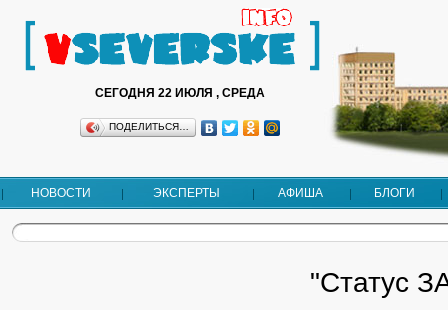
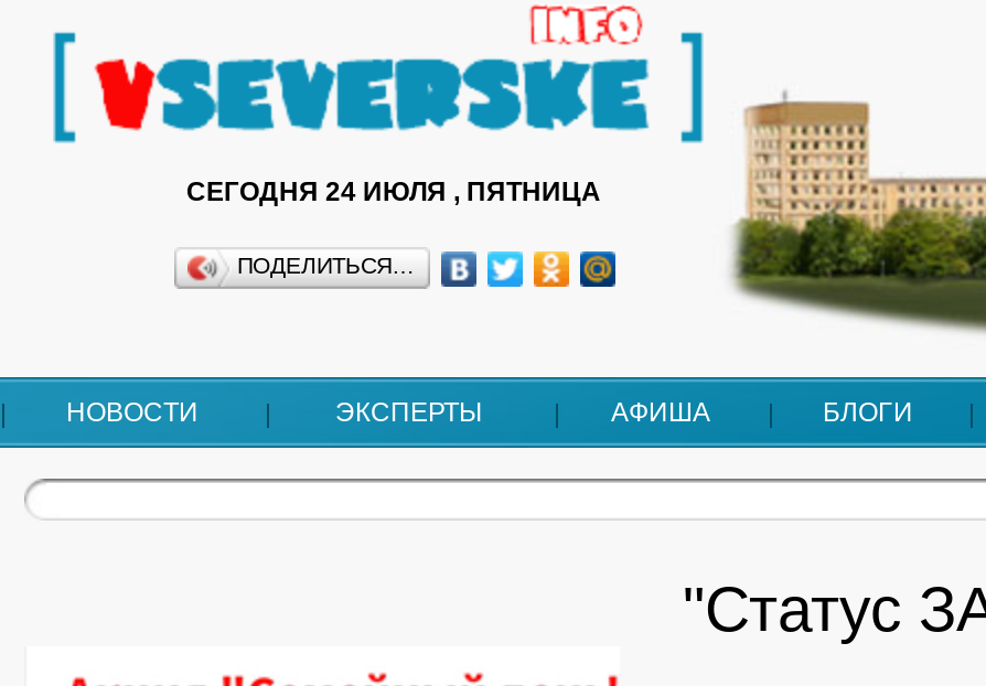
[94,86,264,100] СЕГОДНЯ 22 ИЮЛЯ , СРЕДА -> [186,176,601,207] СЕГОДНЯ 24 ИЮЛЯ , ПЯТНИЦА

